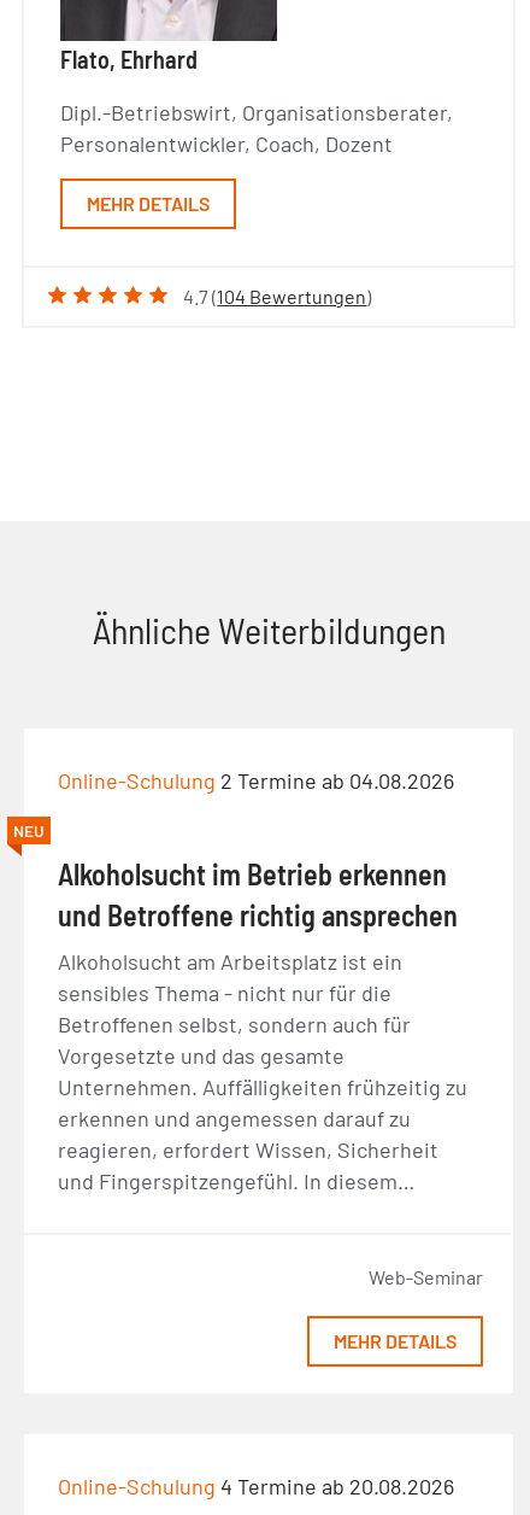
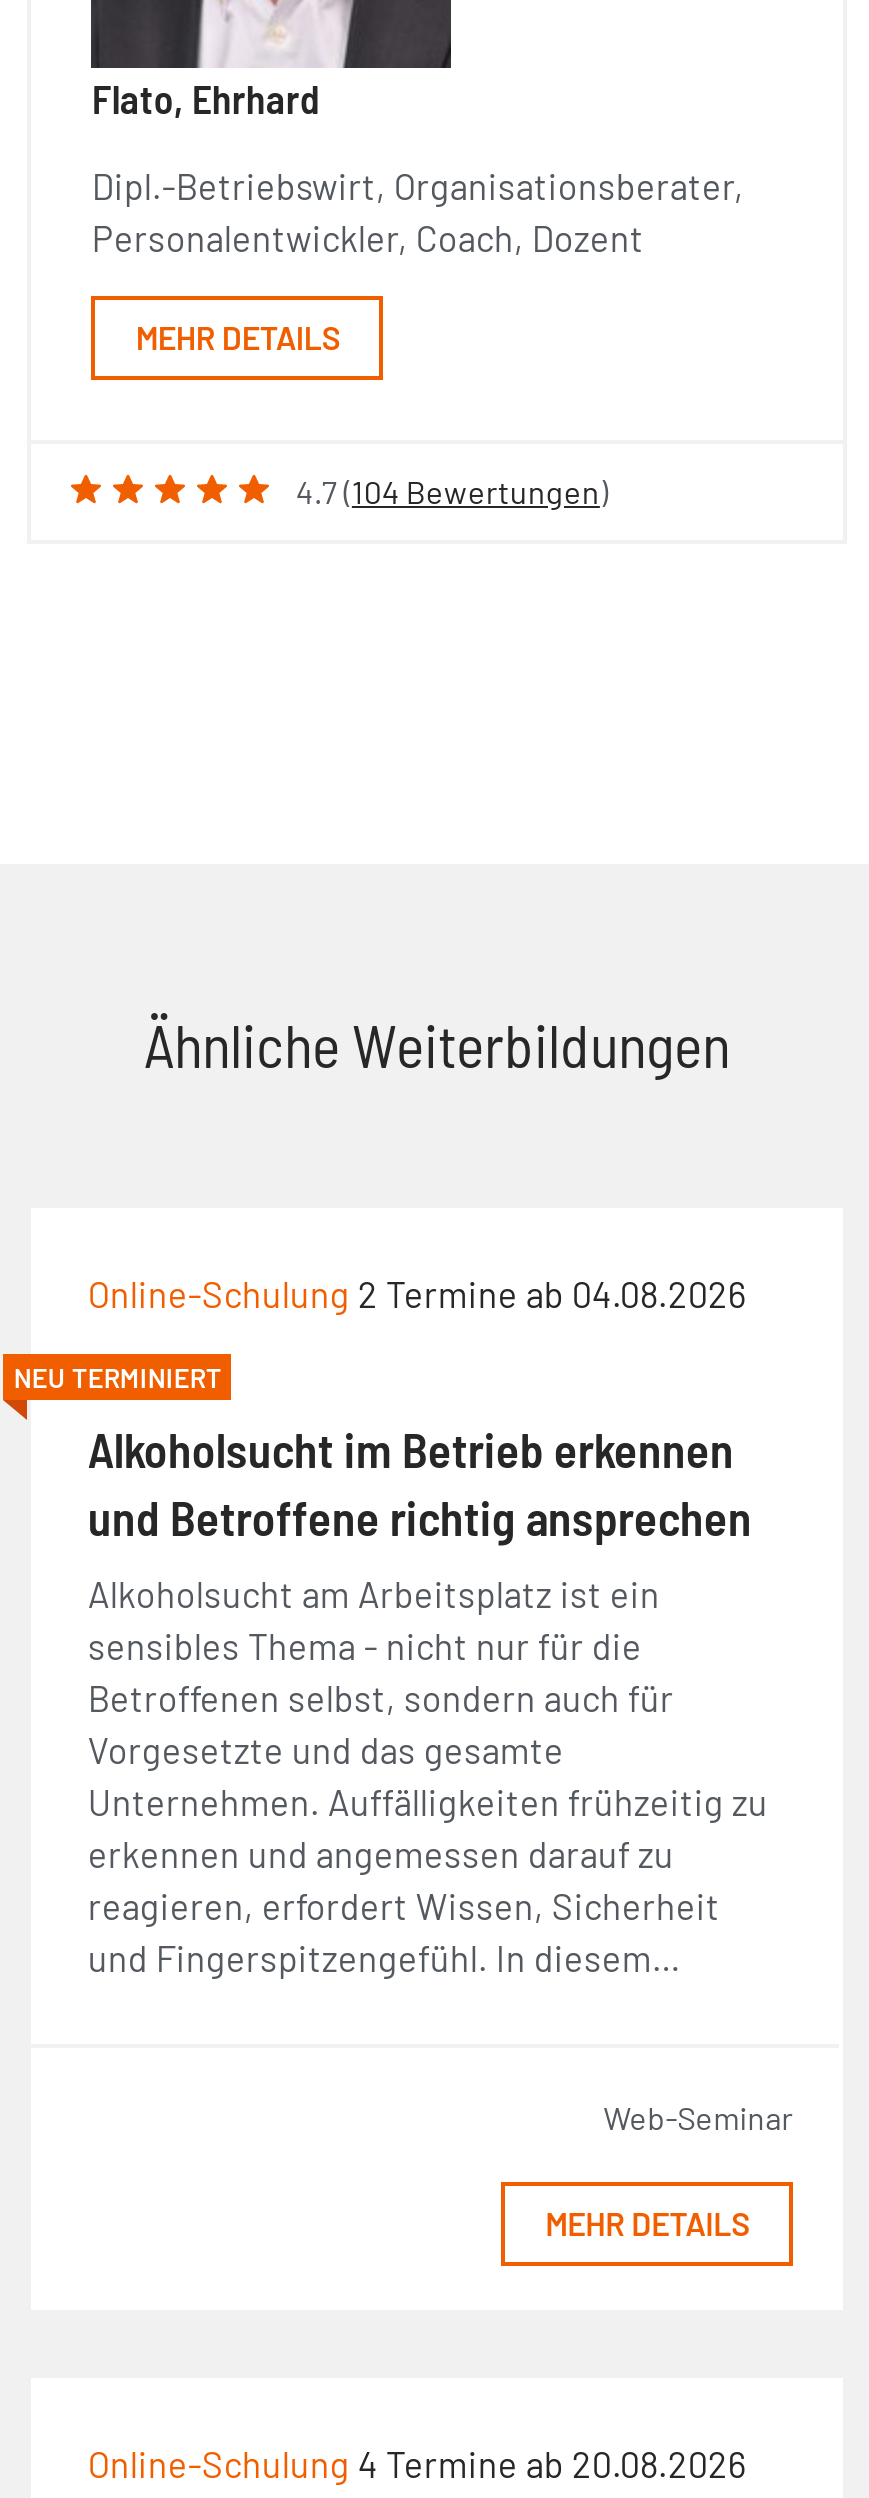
[14,820,45,841] NEU -> [14,1360,222,1394] NEU TERMINIERT

